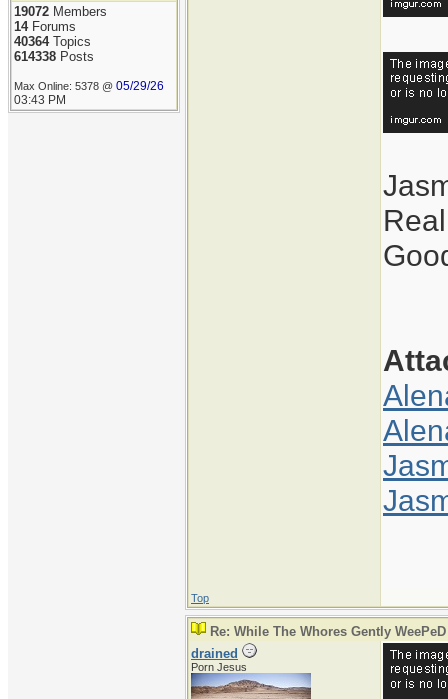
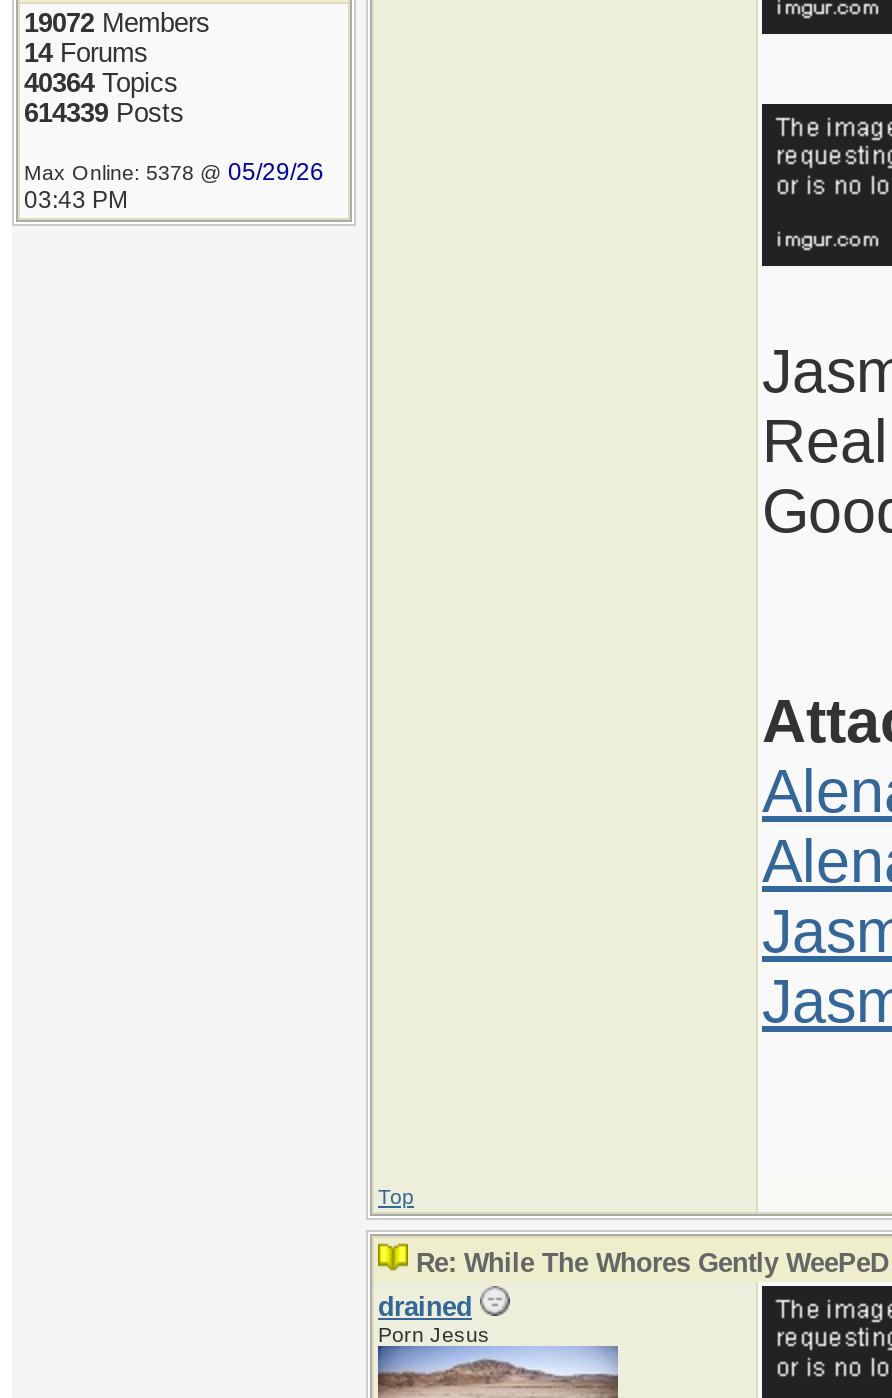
[14,49,94,64] 614338 Posts -> [24,98,184,128] 614339 Posts

